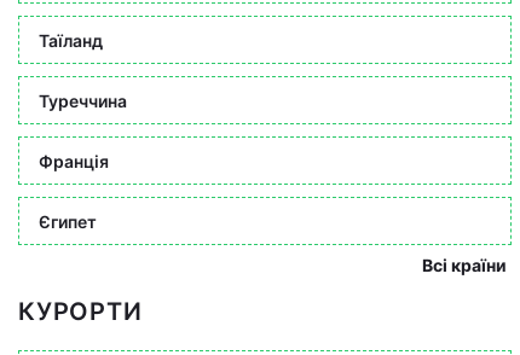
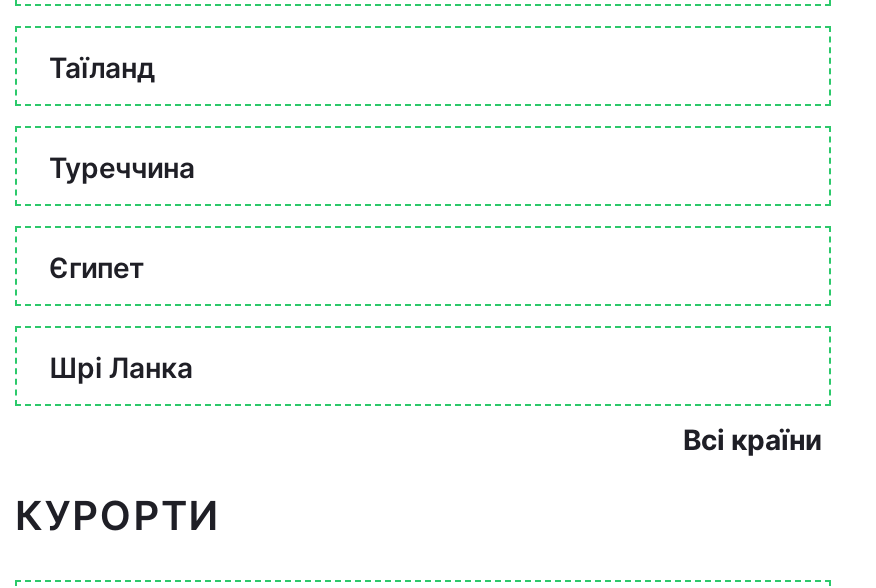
[39,150,109,171] Франція -> none
moved [39,211,97,231] -> [49,249,145,283]: Єгипет
none -> [49,349,193,383] Шрі Ланка

